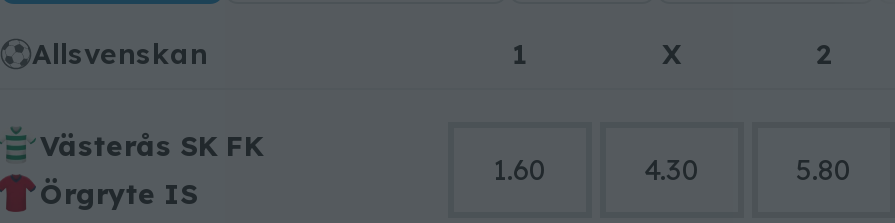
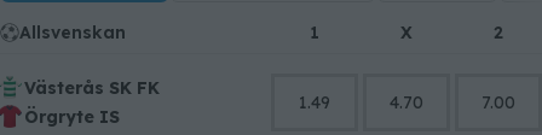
[493,151,852,187] 1.60 | 4.30 | 5.80 -> [299,91,515,113] 1.49 | 4.70 | 7.00

